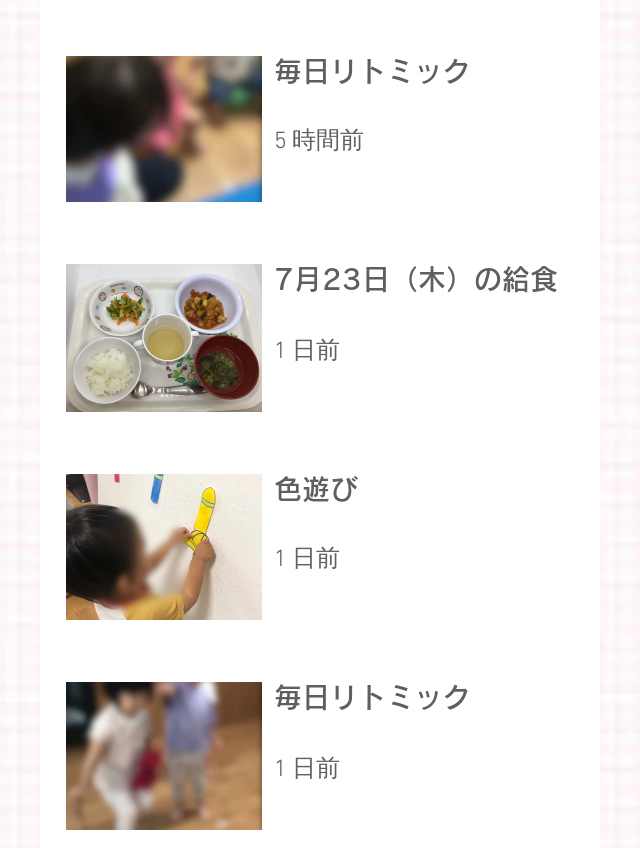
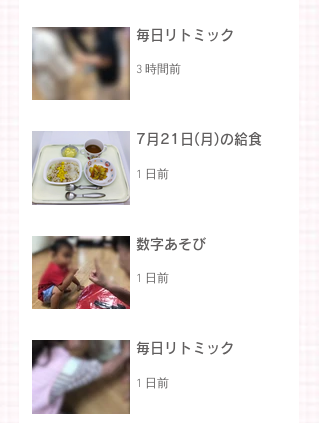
[64,54,364,204] [image] | 5 時間前 -> [31,26,181,101] [image] | 3 時間前
[66,266,558,412] [image] | 7月23日（木）の給食 -> [33,132,262,205] [image] | 7月21日(月)の給食
[64,472,358,622] [image] | 色遊び -> [31,235,206,310] [image] | 数字あそび
[64,680,262,832] [image] -> [31,339,130,414] [image]

